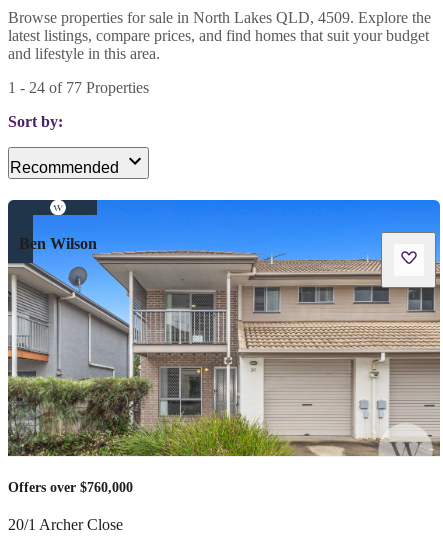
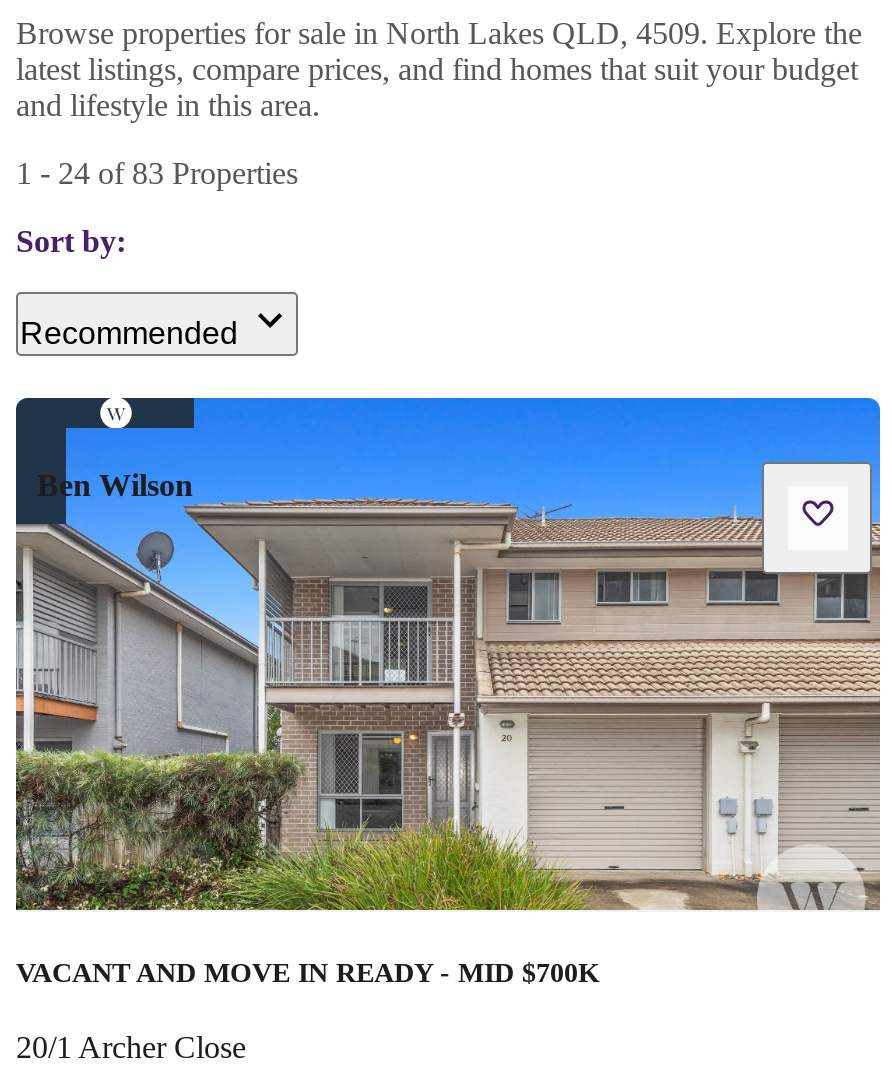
[8,78,149,95] 1 - 24 of 77 Properties -> [16,155,298,189] 1 - 24 of 83 Properties
[8,480,133,495] Offers over $760,000 -> [16,958,600,988] VACANT AND MOVE IN READY - MID $700K

